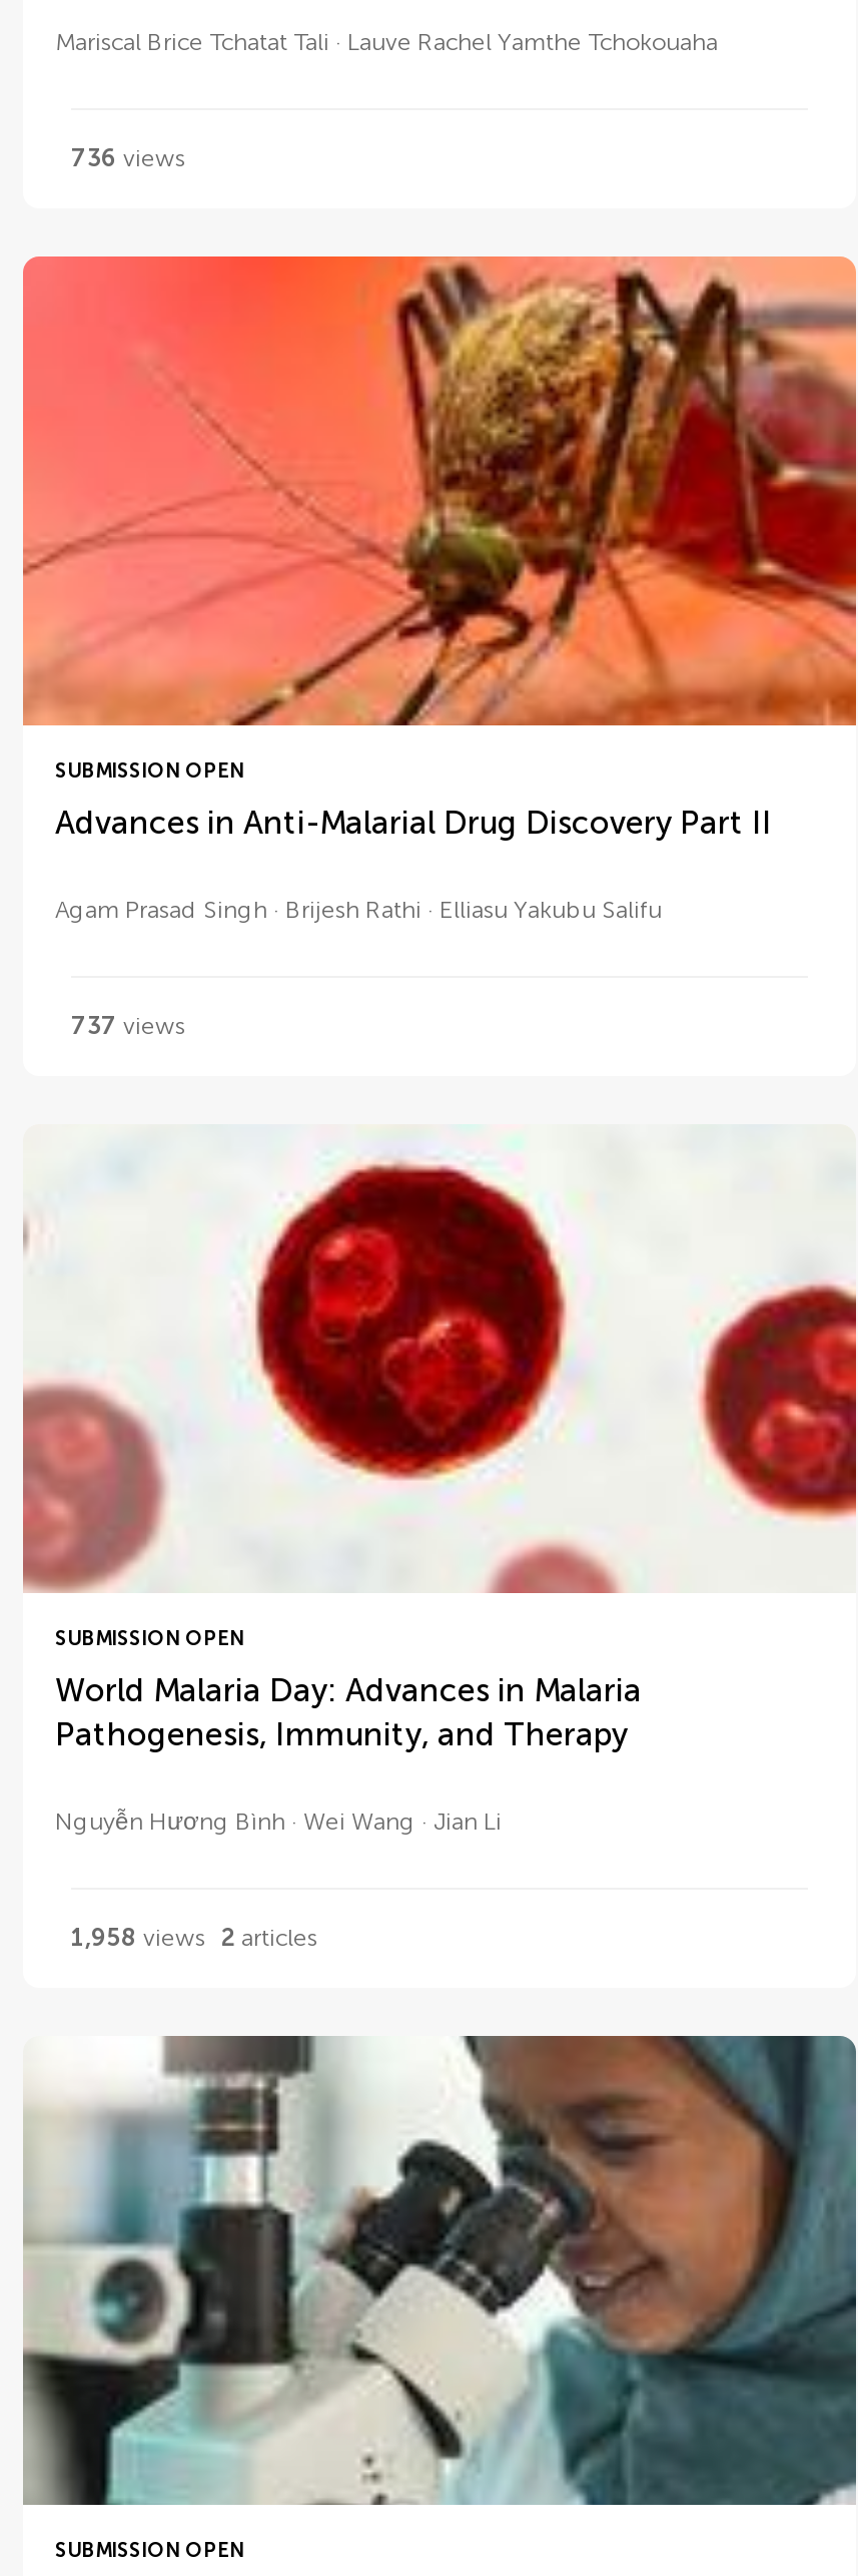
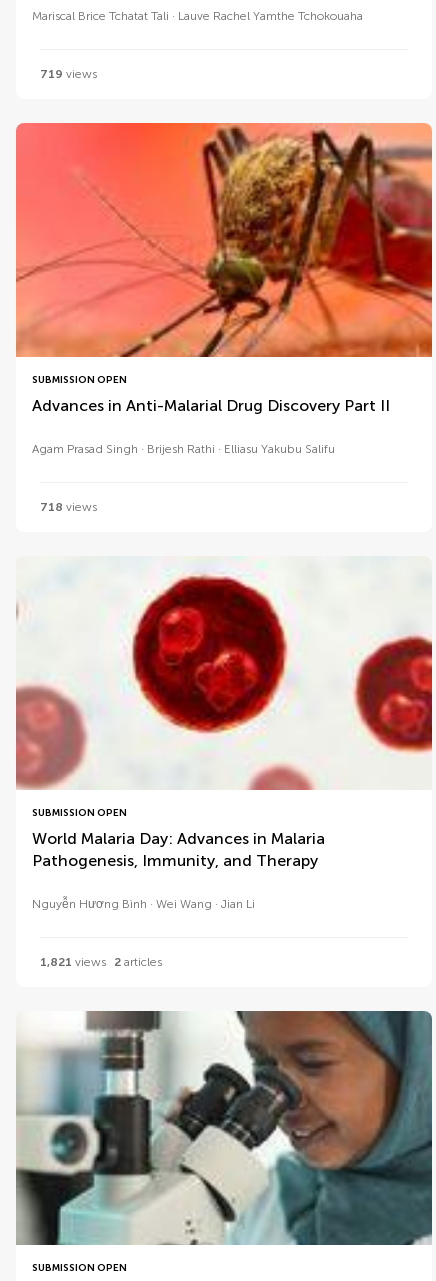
[71,144,185,172] 736 views -> [40,67,97,81] 719 views
[71,1012,185,1040] 737 views -> [40,500,97,514] 718 views
[71,1924,317,1952] 1,958 views 2 articles -> [40,955,162,969] 1,821 views 2 articles

